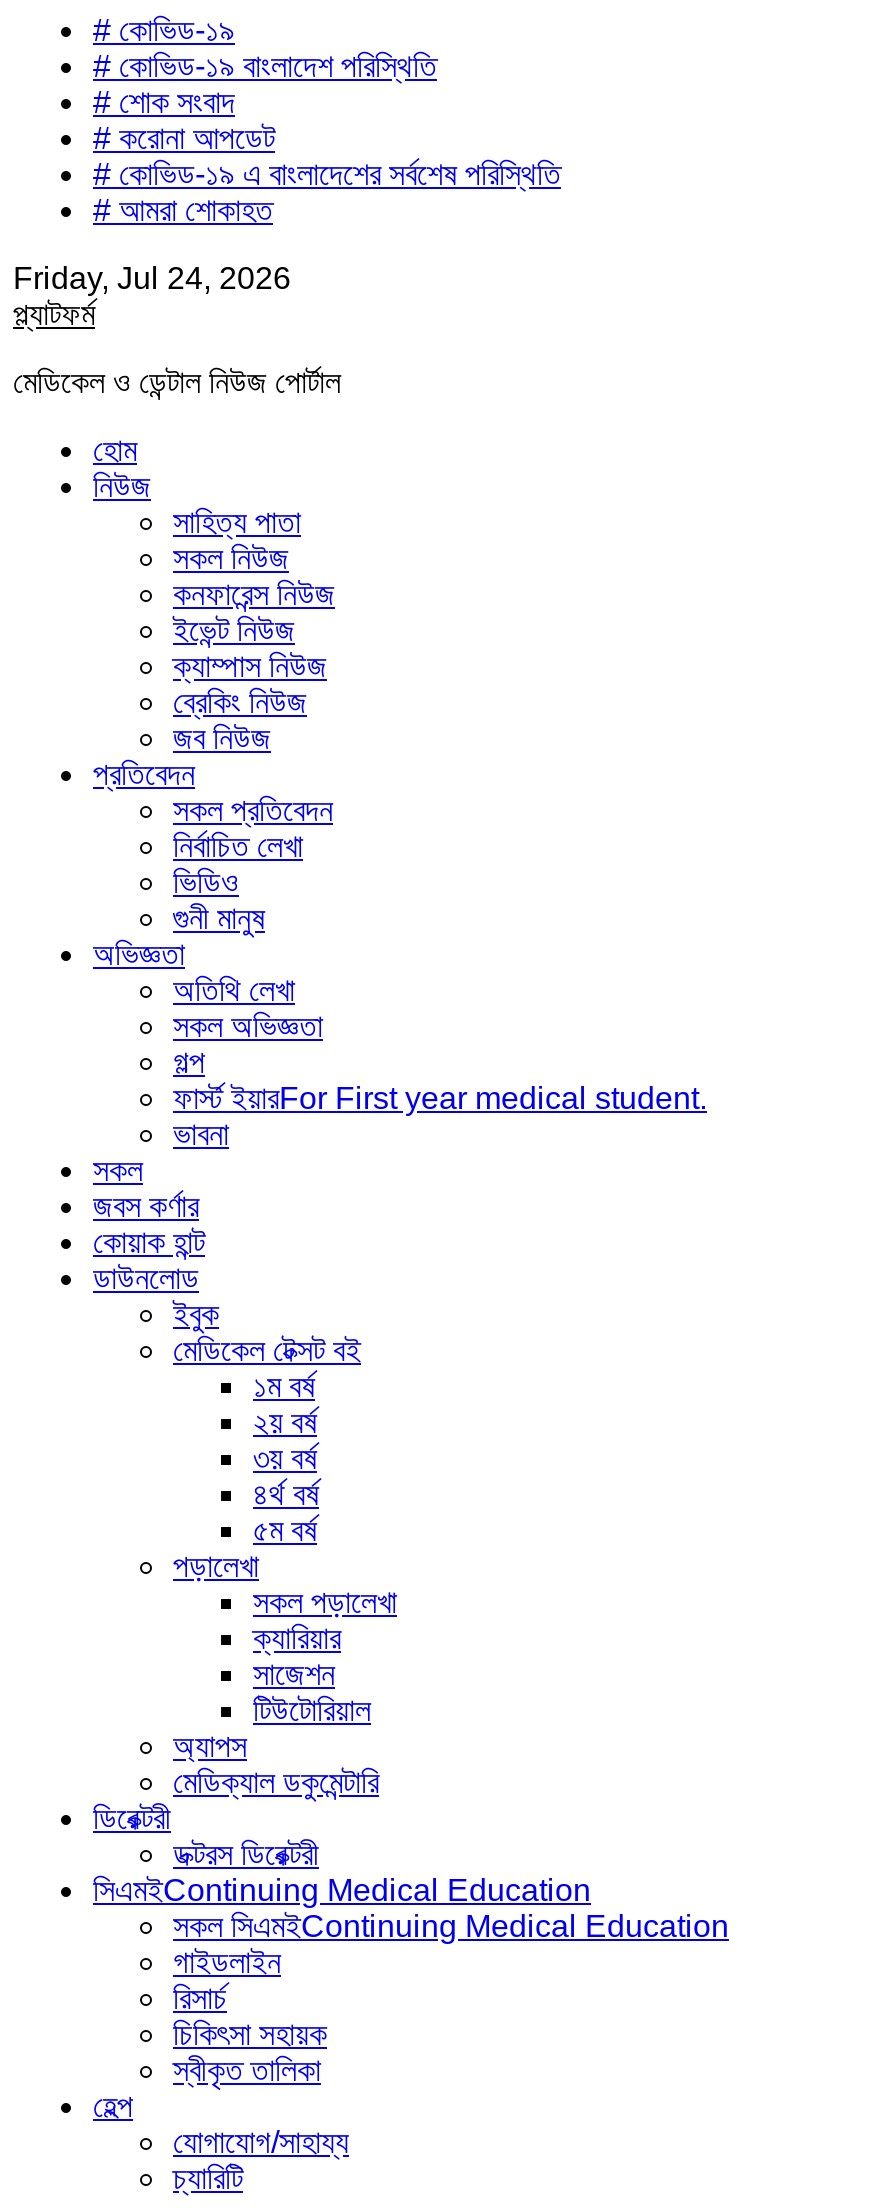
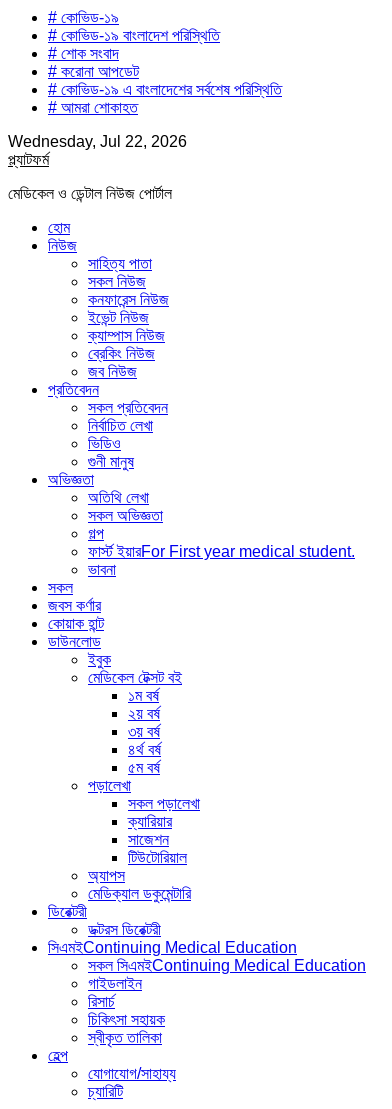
[13,261,291,295] Friday, Jul 24, 2026 -> [8,133,187,150] Wednesday, Jul 22, 2026

